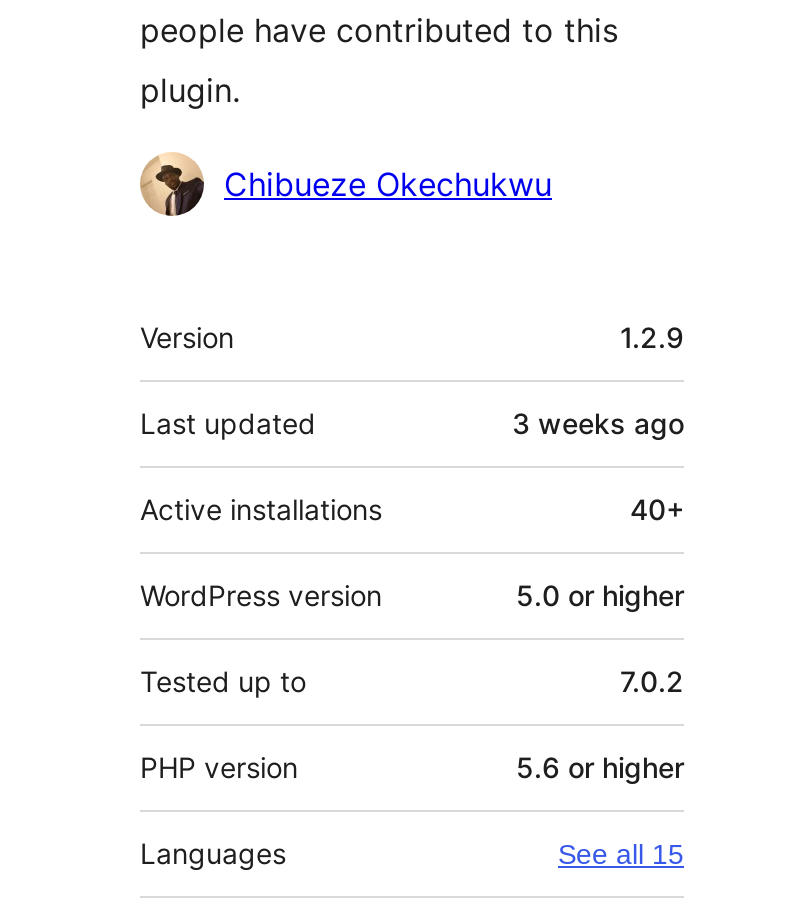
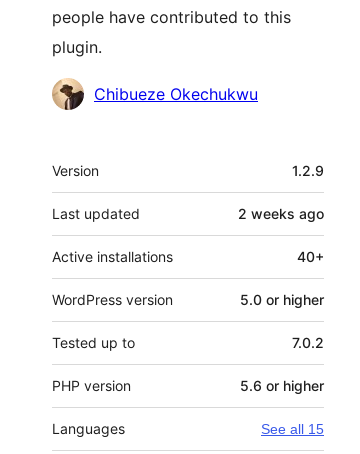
[512,405,684,439] 3 weeks ago -> [238,205,324,222] 2 weeks ago

